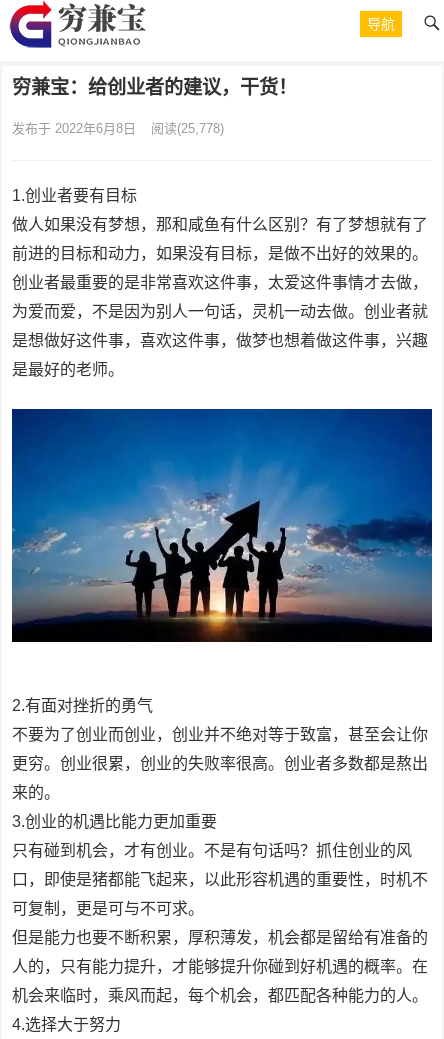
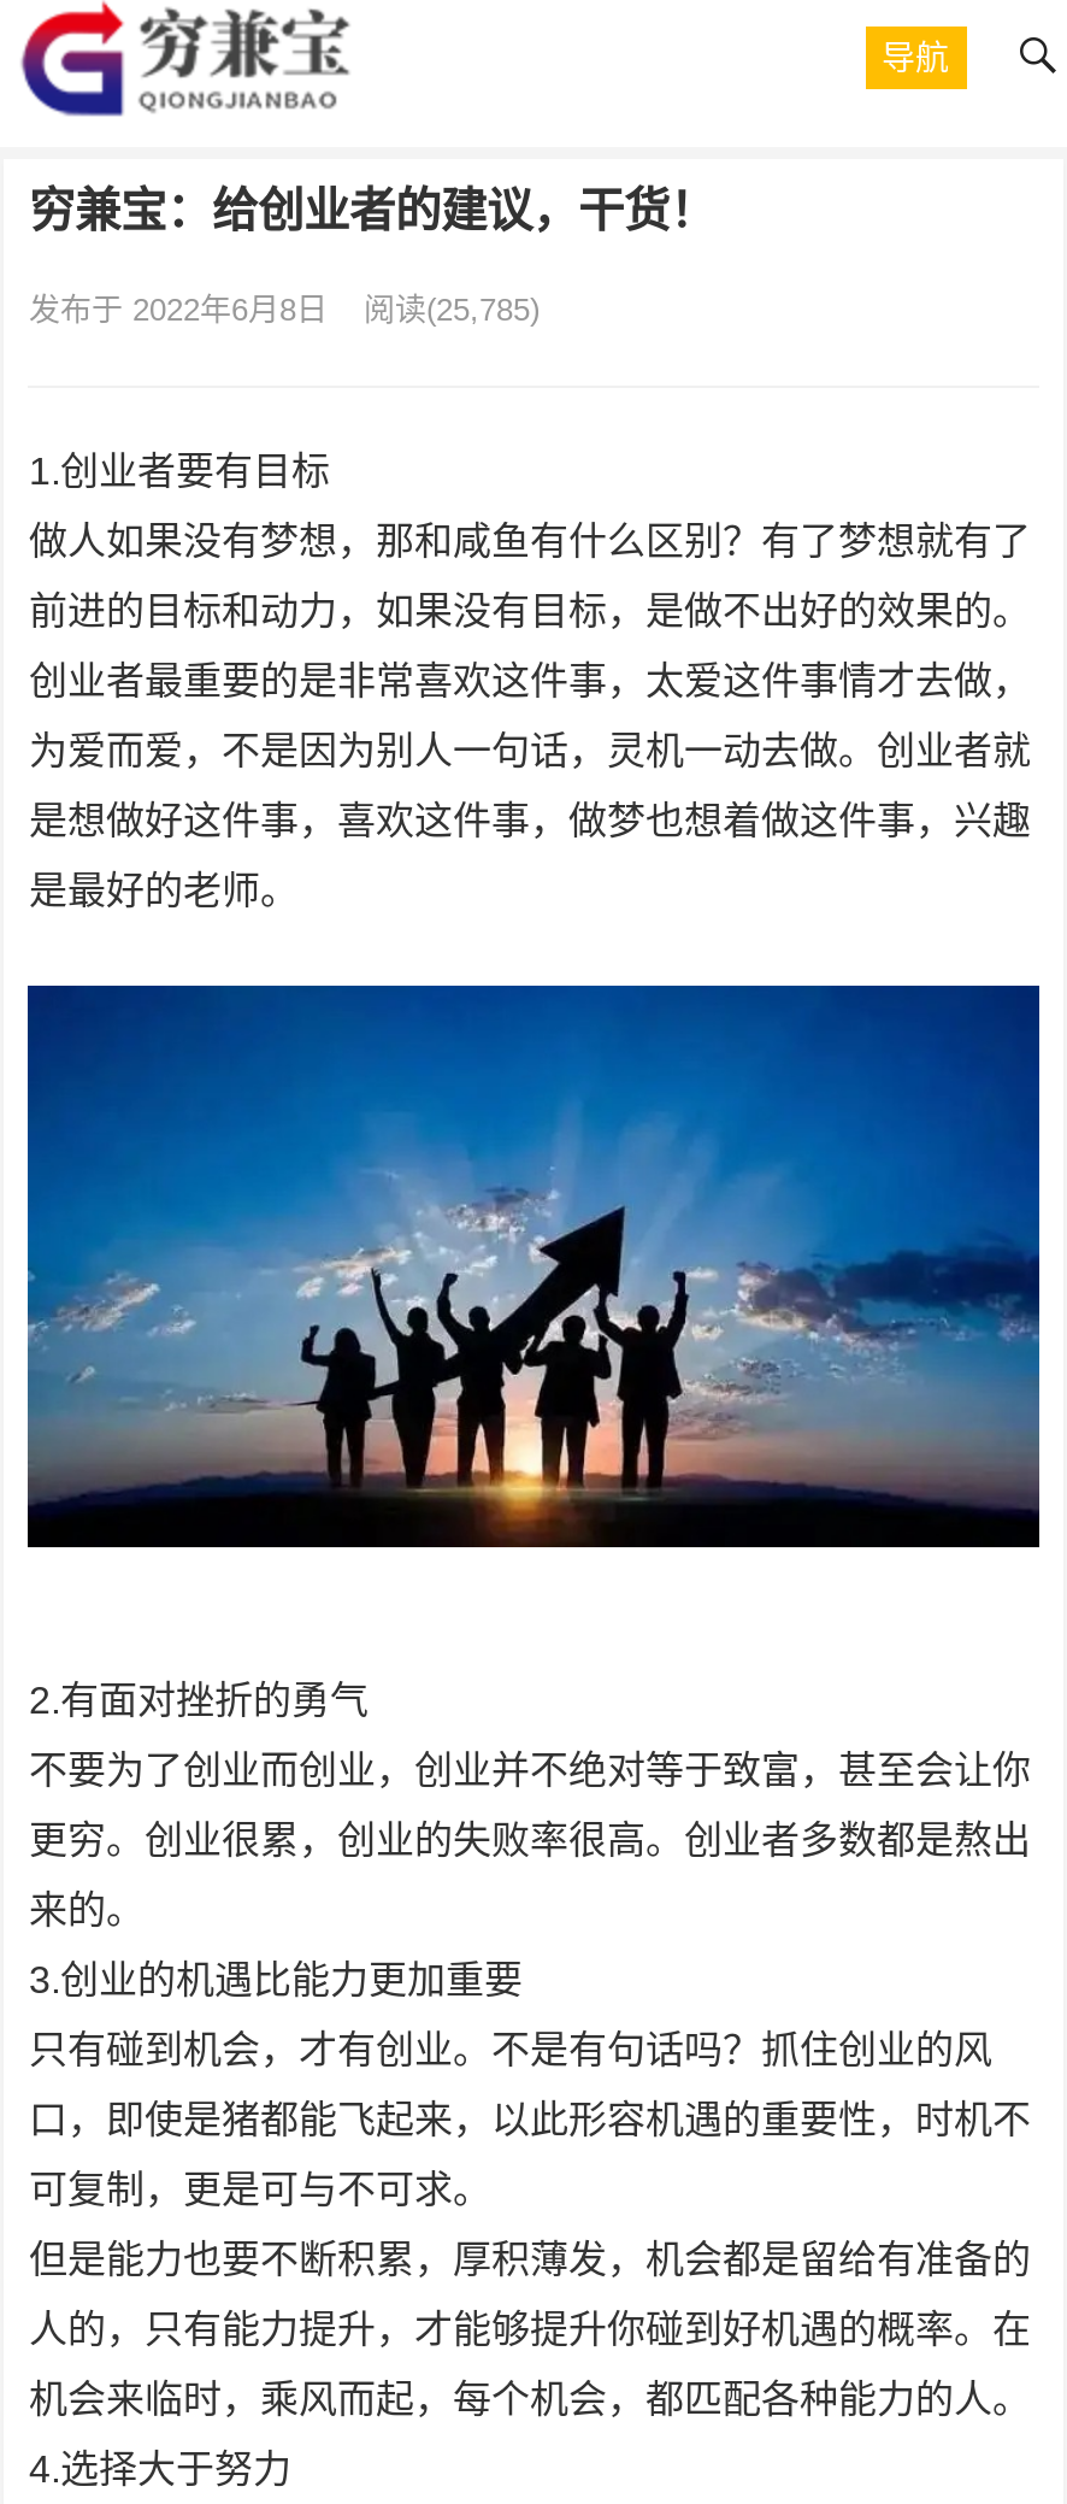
[12,121,224,136] 发布于 2022年6月8日 阅读(25,778) -> [29,292,540,328] 发布于 2022年6月8日 阅读(25,785)

